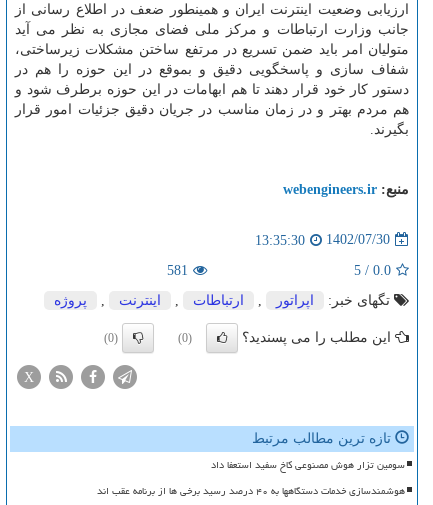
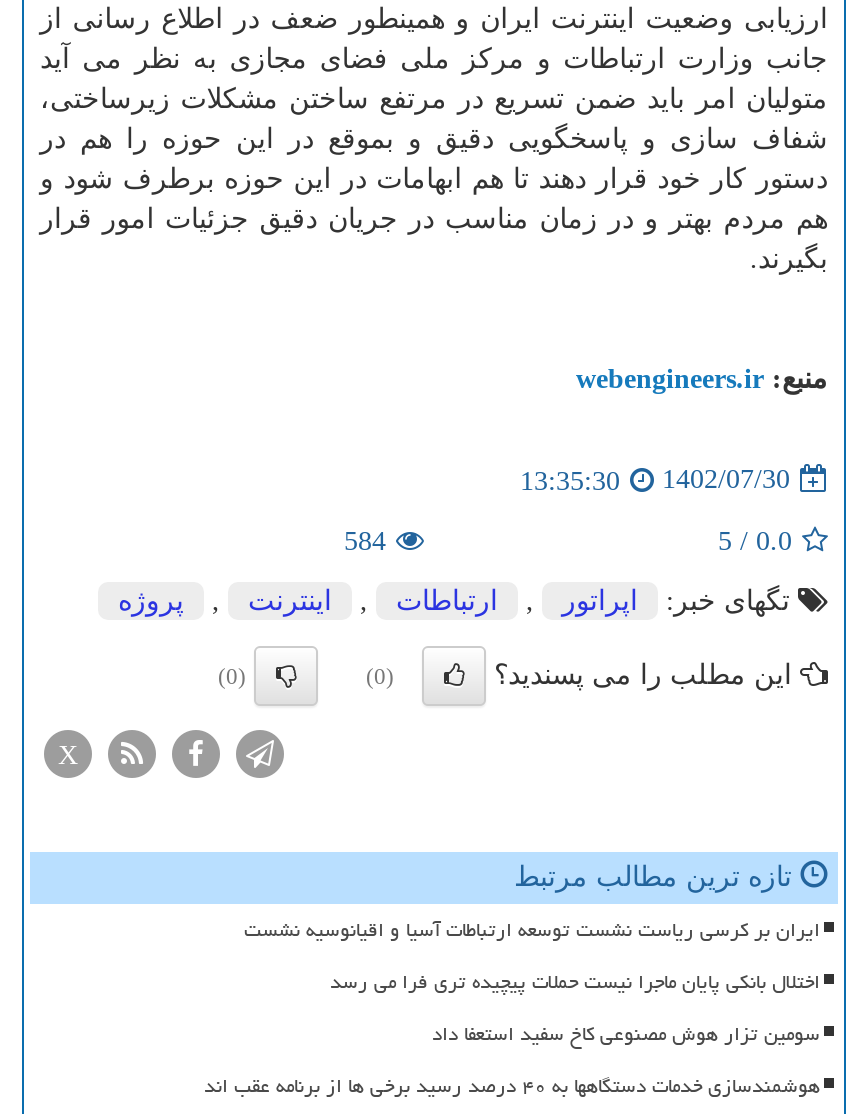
[167,263,188,278] 581 -> [344,526,386,556] 584
none -> [244,910,820,1002] ایران بر کرسی ریاست نشست توسعه ارتباطات آسیا و اقیانوسیه نشست | اختلال بانکی پایان ماجرا نیست حملات پیچیده تری فرا می رسد

